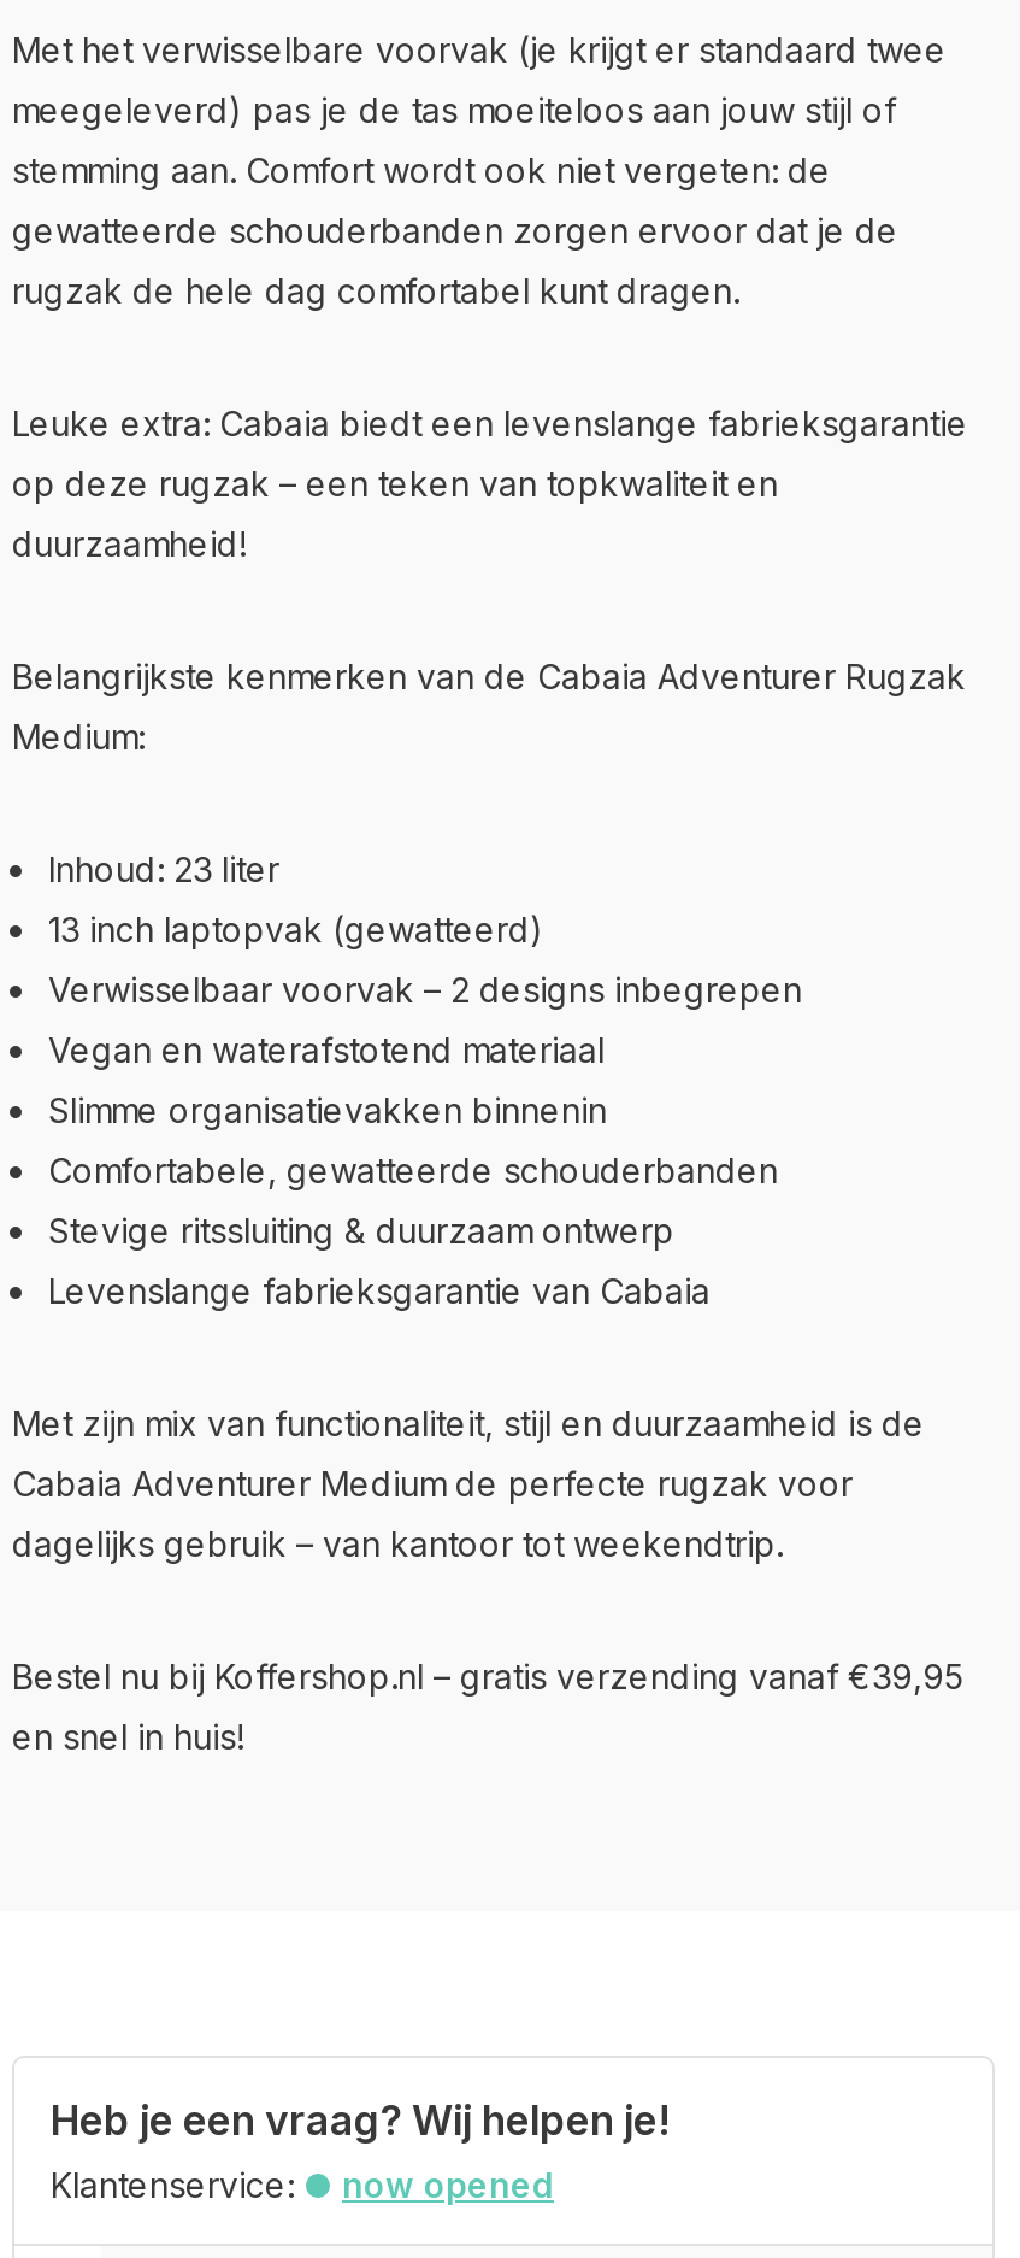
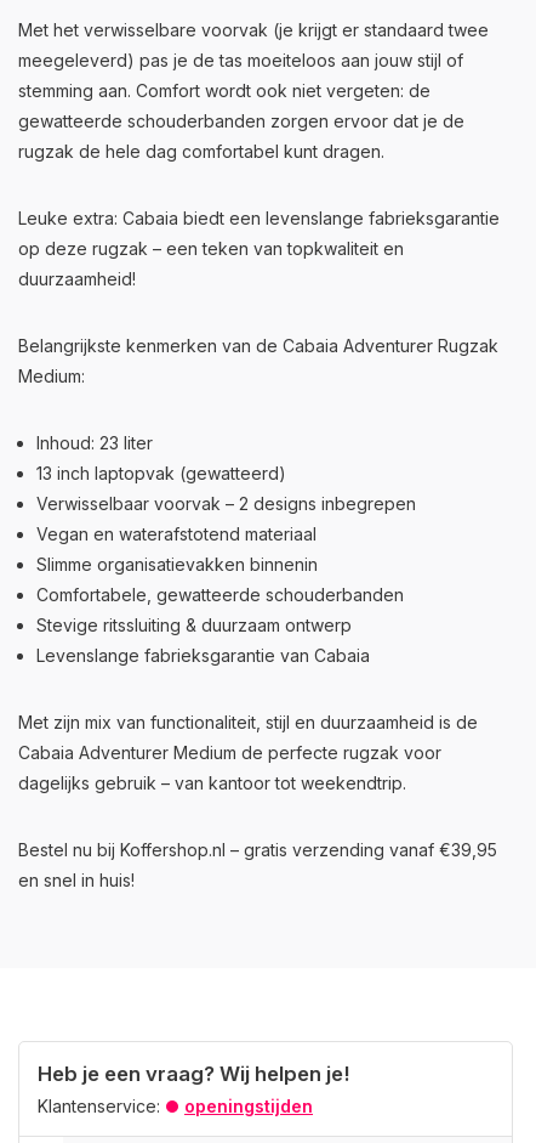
[342,2164,554,2205] now opened -> [184,1096,313,1116] openingstijden

